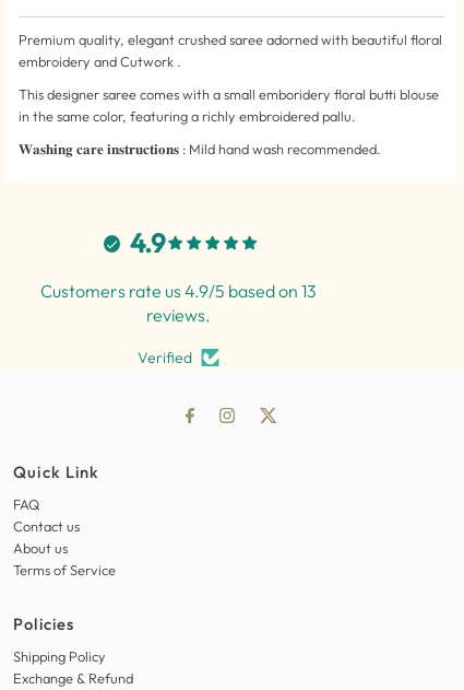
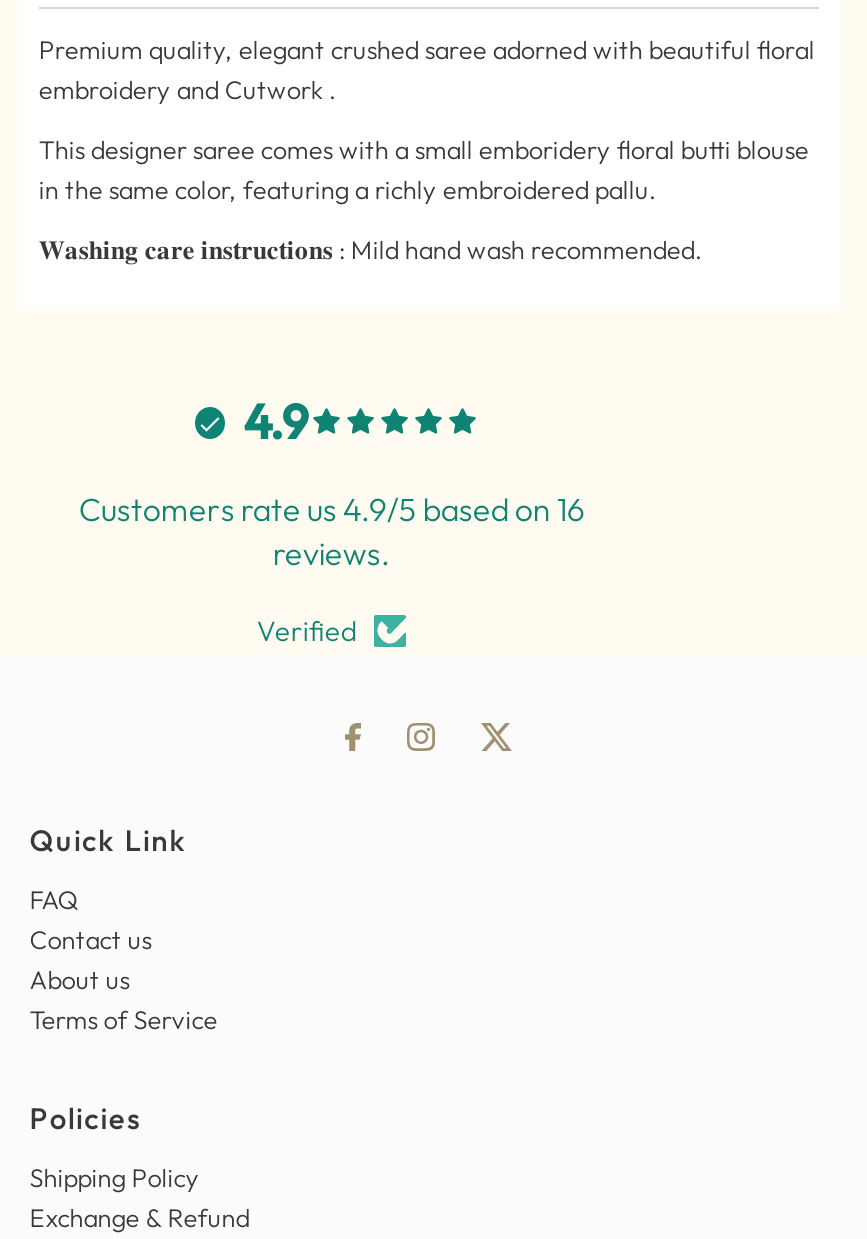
[40,280,316,301] Customers rate us 4.9/5 based on 13 -> [79,488,585,528] Customers rate us 4.9/5 based on 16

